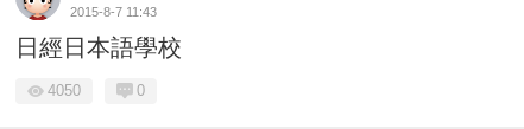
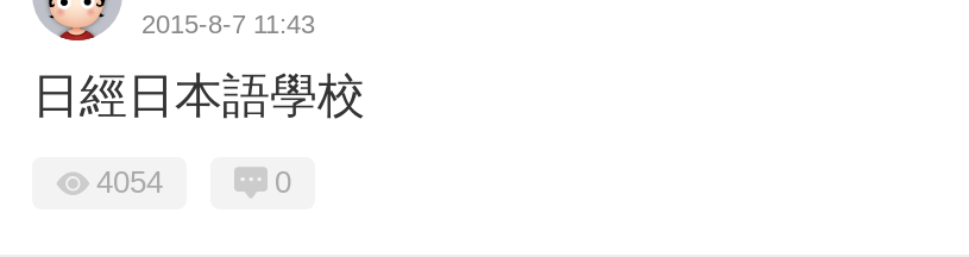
[48,82,81,99] 4050 -> [96,164,163,200] 4054

